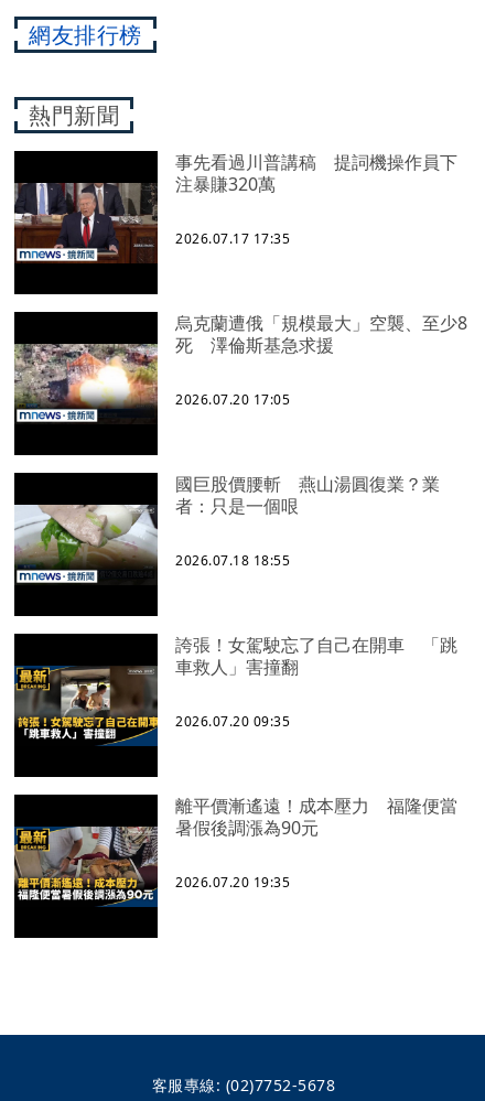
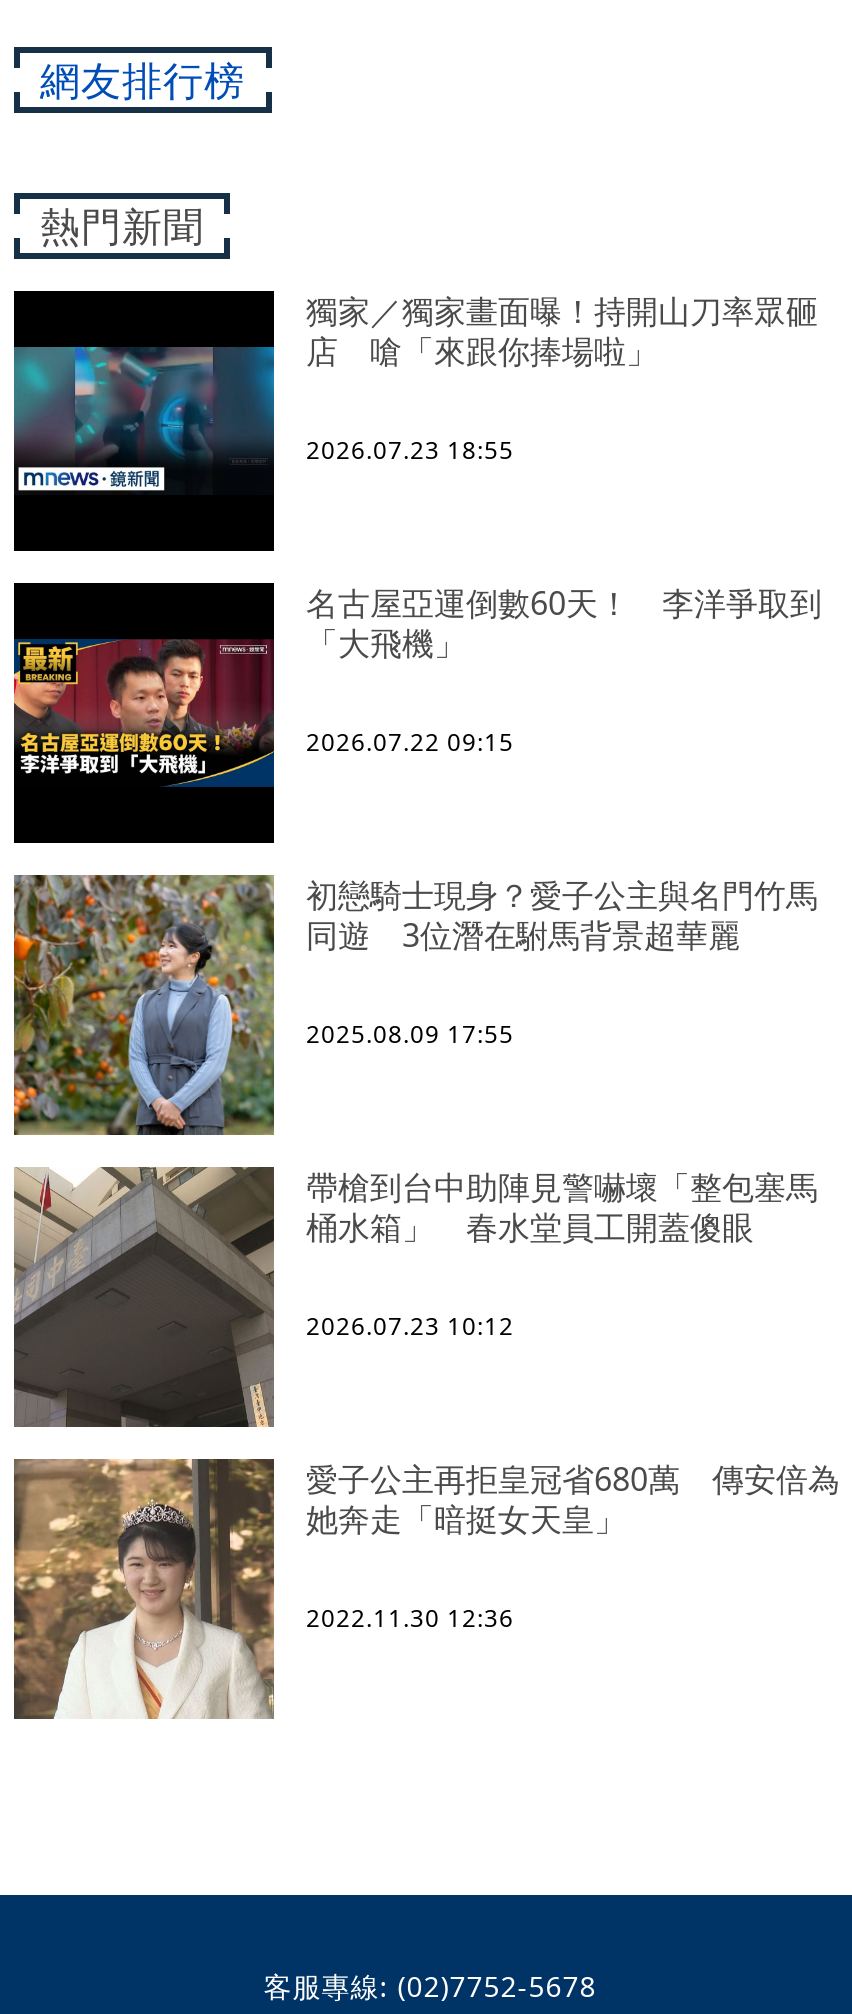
[13,150,457,263] [image] | 事先看過川普講稿 提詞機操作員下 | 注暴賺320萬 -> [12,289,818,493] [image] | 獨家／獨家畫面曝！持開山刀率眾砸 | 店 嗆「來跟你捧場啦」
[175,229,290,248] 2026.07.17 17:35 -> [306,433,514,467] 2026.07.23 18:55
[13,311,467,423] [image] | 烏克蘭遭俄「規模最大」空襲、至少8 | 死 澤倫斯基急求援 -> [12,581,822,787] [image] | 名古屋亞運倒數60天！ 李洋爭取到 | 「大飛機」
[175,390,290,409] 2026.07.20 17:05 -> [306,725,514,759] 2026.07.22 09:15
[13,472,440,617] [image] | 國巨股價腰斬 燕山湯圓復業？業 | 者：只是一個哏 -> [12,873,818,1137] [image] | 初戀騎士現身？愛子公主與名門竹馬 | 同遊 3位潛在駙馬背景超華麗
[175,551,290,570] 2026.07.18 18:55 -> [306,1017,514,1051] 2025.08.09 17:55
[13,633,457,778] [image] | 誇張！女駕駛忘了自己在開車 「跳 | 車救人」害撞翻 -> [12,1165,818,1429] [image] | 帶槍到台中助陣見警嚇壞「整包塞馬 | 桶水箱」 春水堂員工開蓋傻眼
[175,712,290,731] 2026.07.20 09:35 -> [306,1309,514,1343] 2026.07.23 10:12
[13,794,457,939] [image] | 離平價漸遙遠！成本壓力 福隆便當 | 暑假後調漲為90元 -> [12,1457,840,1721] [image] | 愛子公主再拒皇冠省680萬 傳安倍為 | 她奔走「暗挺女天皇」
[175,873,290,892] 2026.07.20 19:35 -> [306,1601,514,1635] 2022.11.30 12:36

